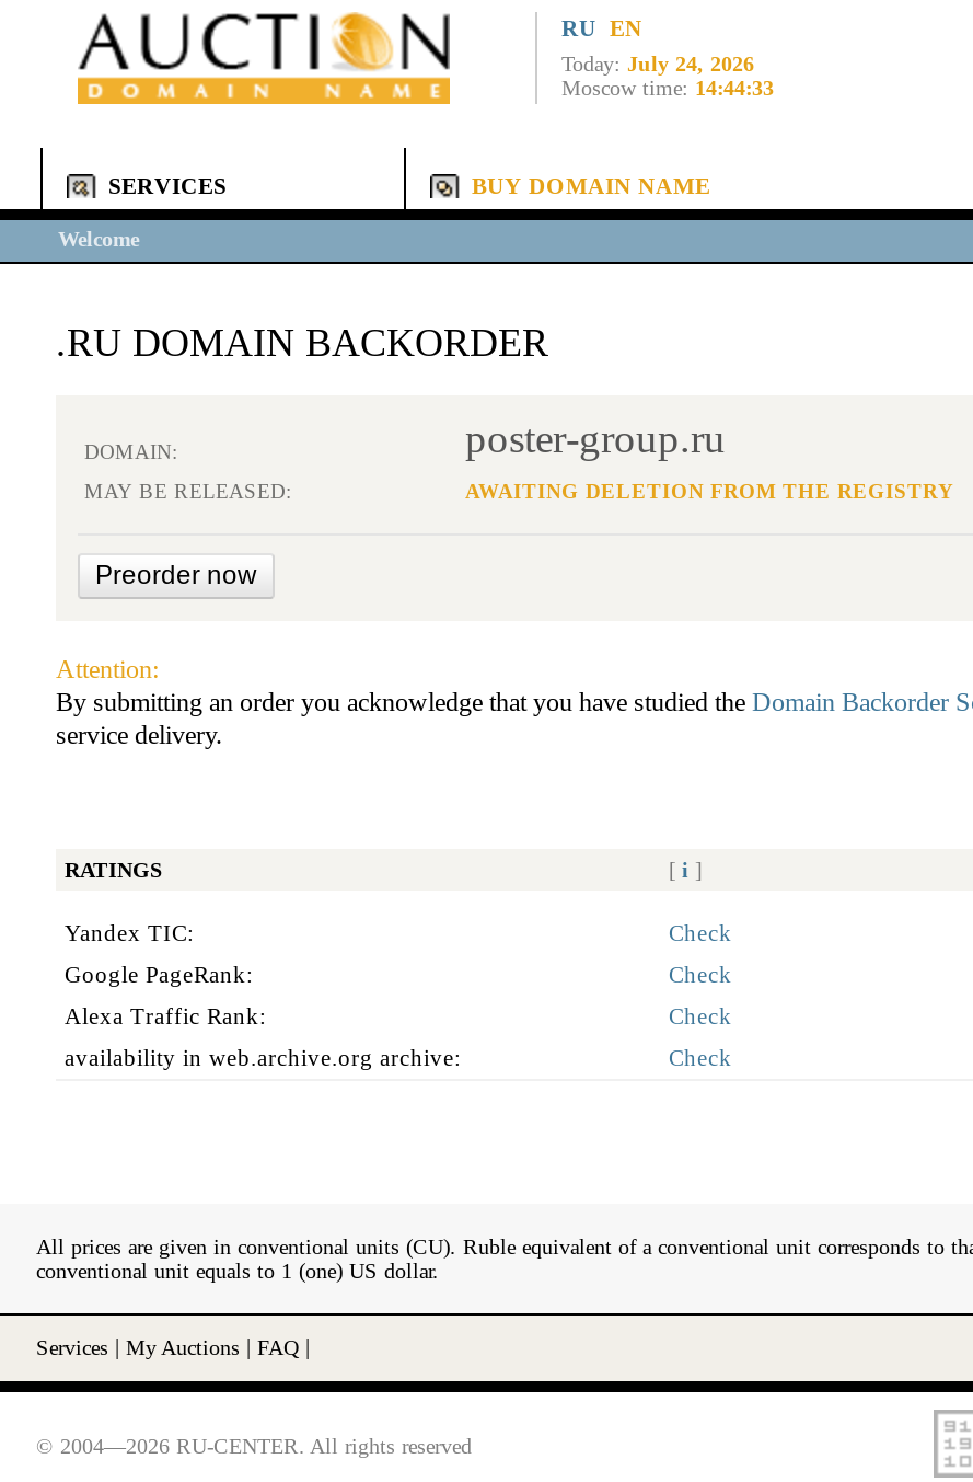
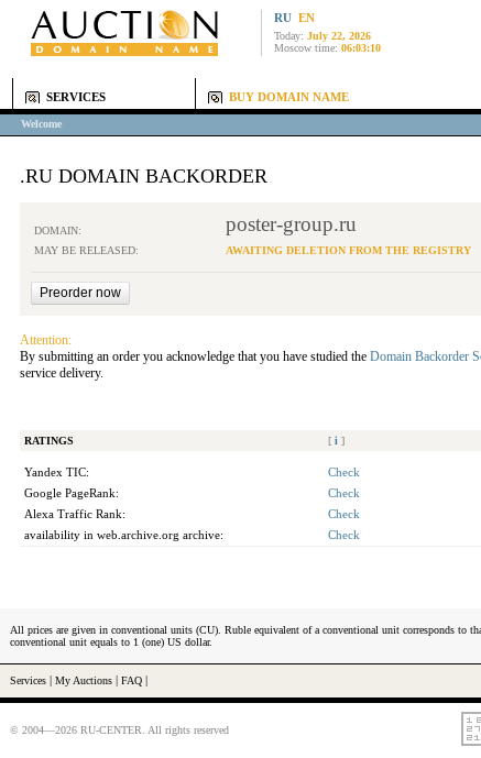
[561,51,754,76] Today: July 24, 2026 -> [274,30,371,42] Today: July 22, 2026
[561,76,774,100] Moscow time: 14:44:33 -> [274,42,381,54] Moscow time: 06:03:10

